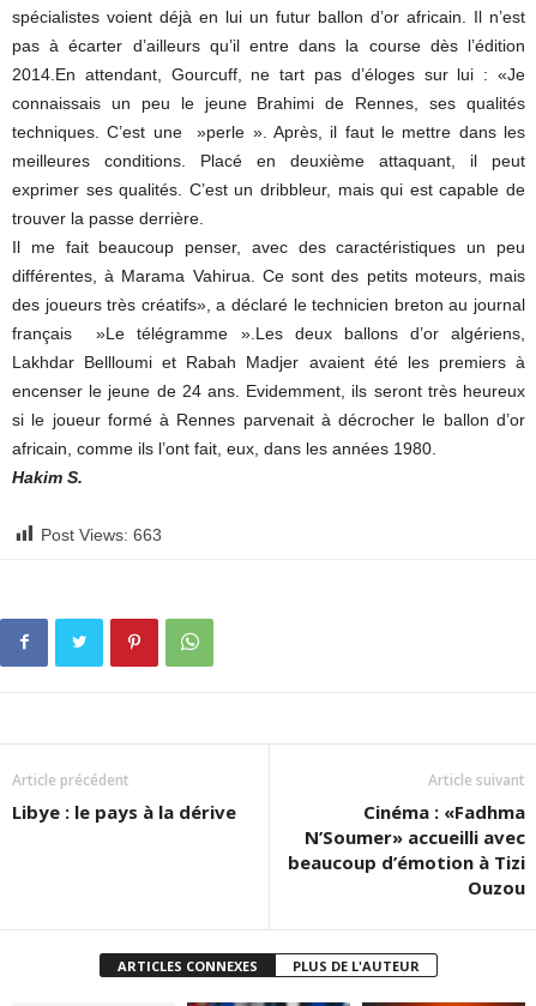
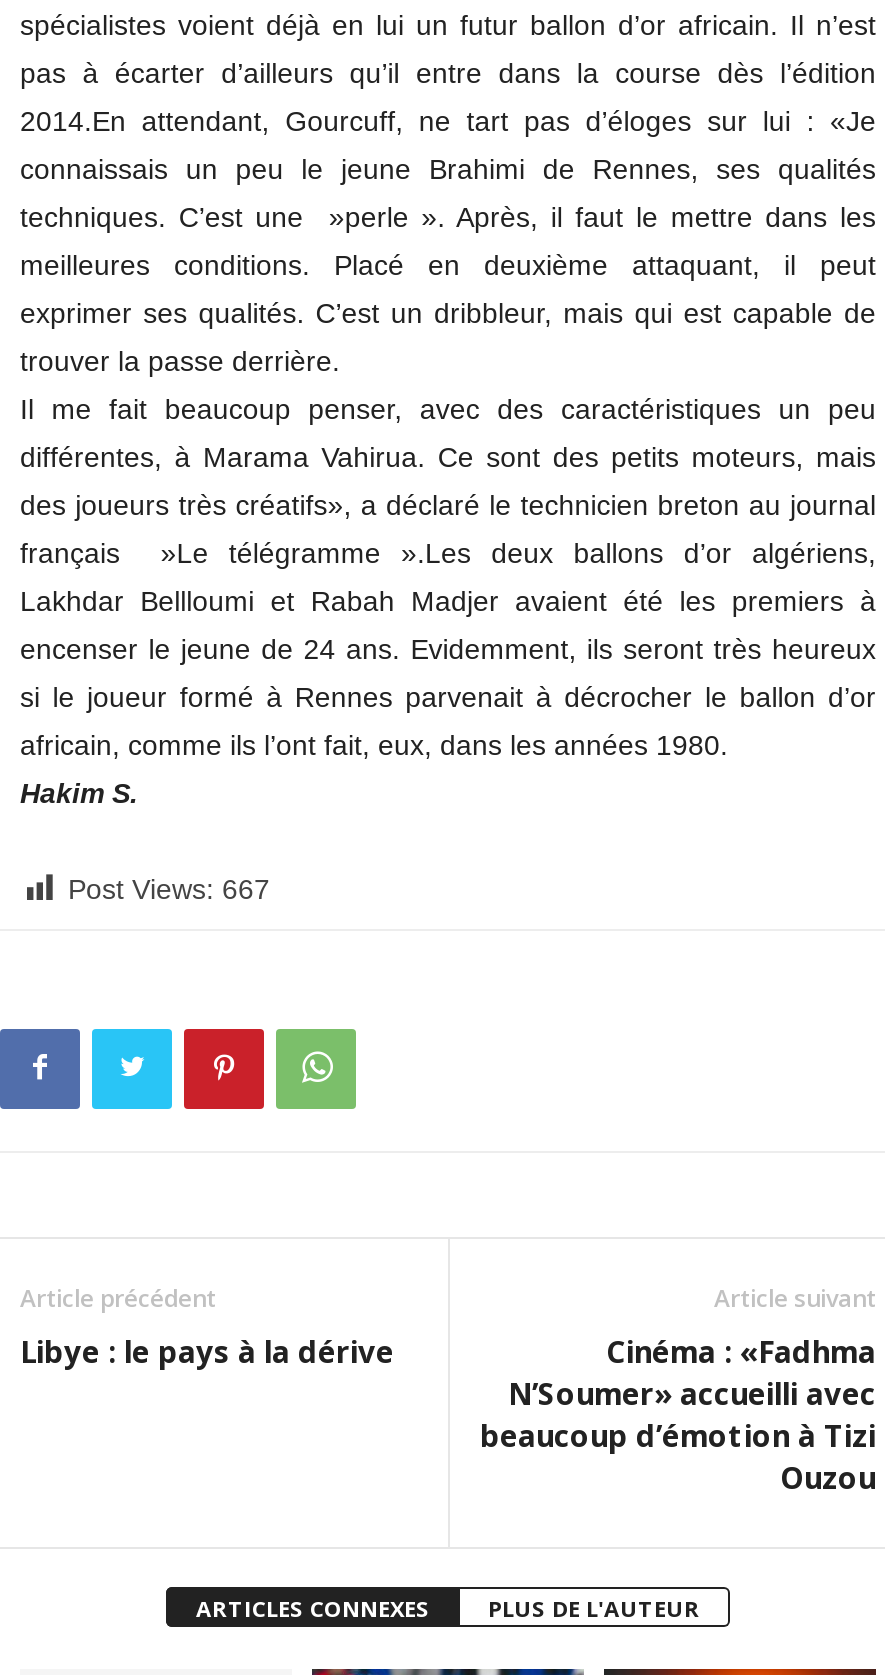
[41,525,162,544] Post Views: 663 -> [68,873,270,905] Post Views: 667

